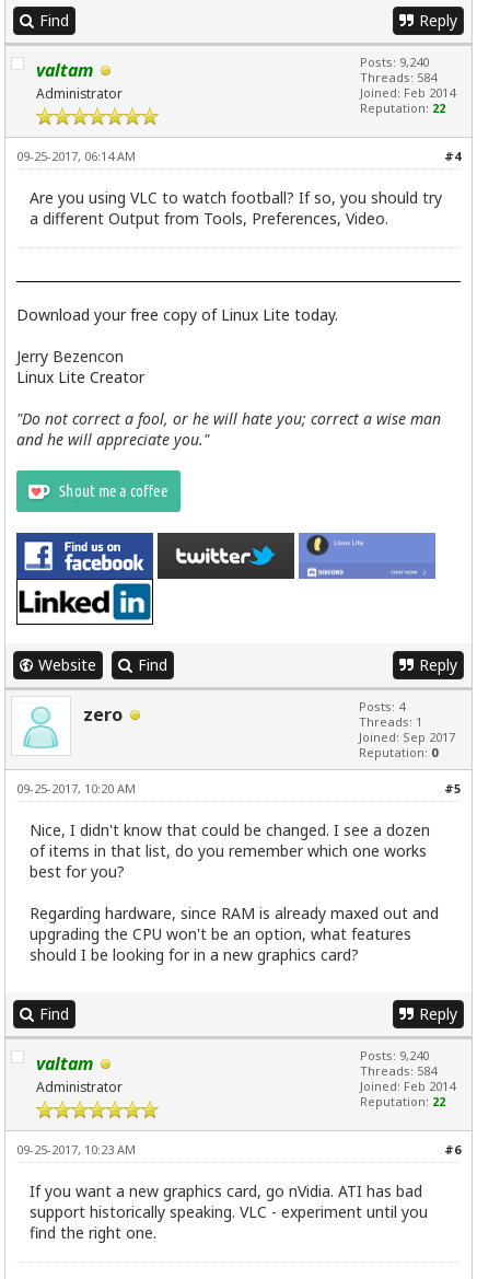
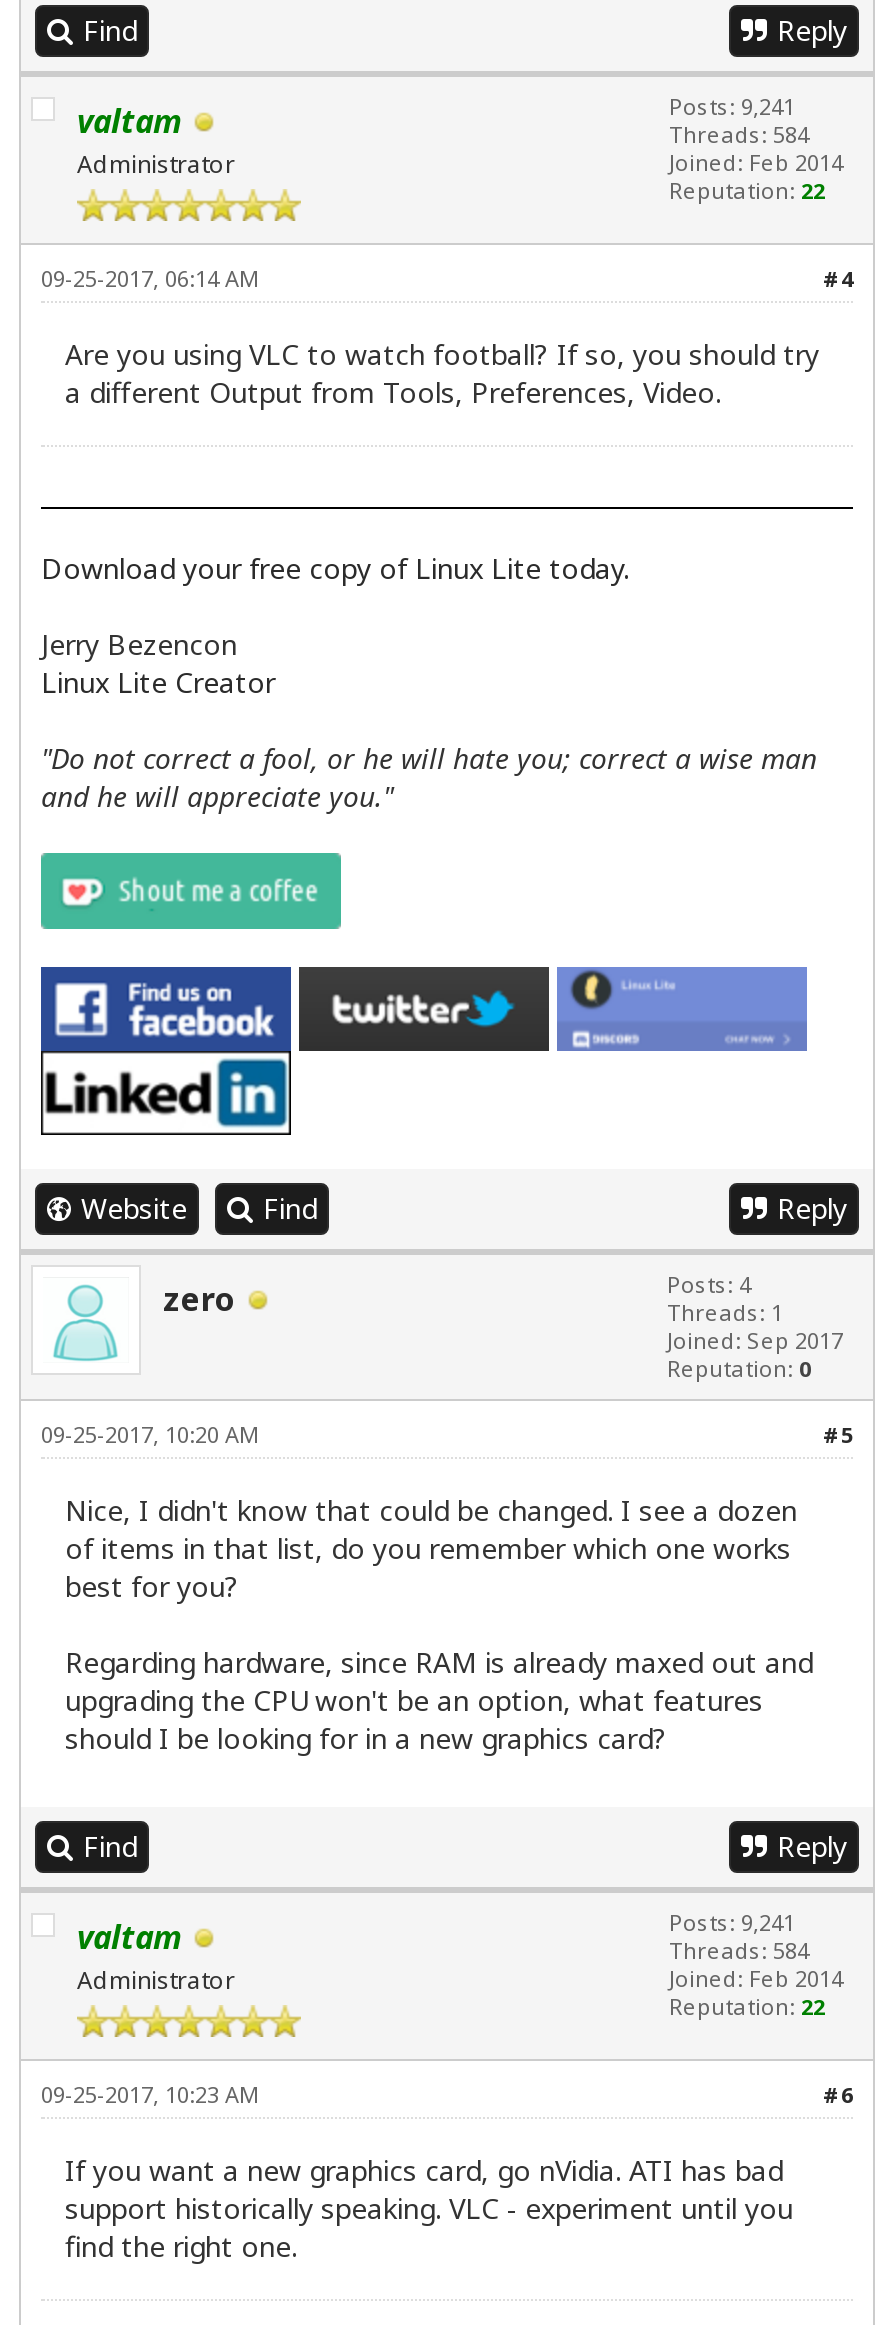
[360,54,429,70] Posts: 9,240 -> [669,91,795,121] Posts: 9,241
[360,1047,429,1063] Posts: 9,240 -> [669,1907,795,1937] Posts: 9,241

